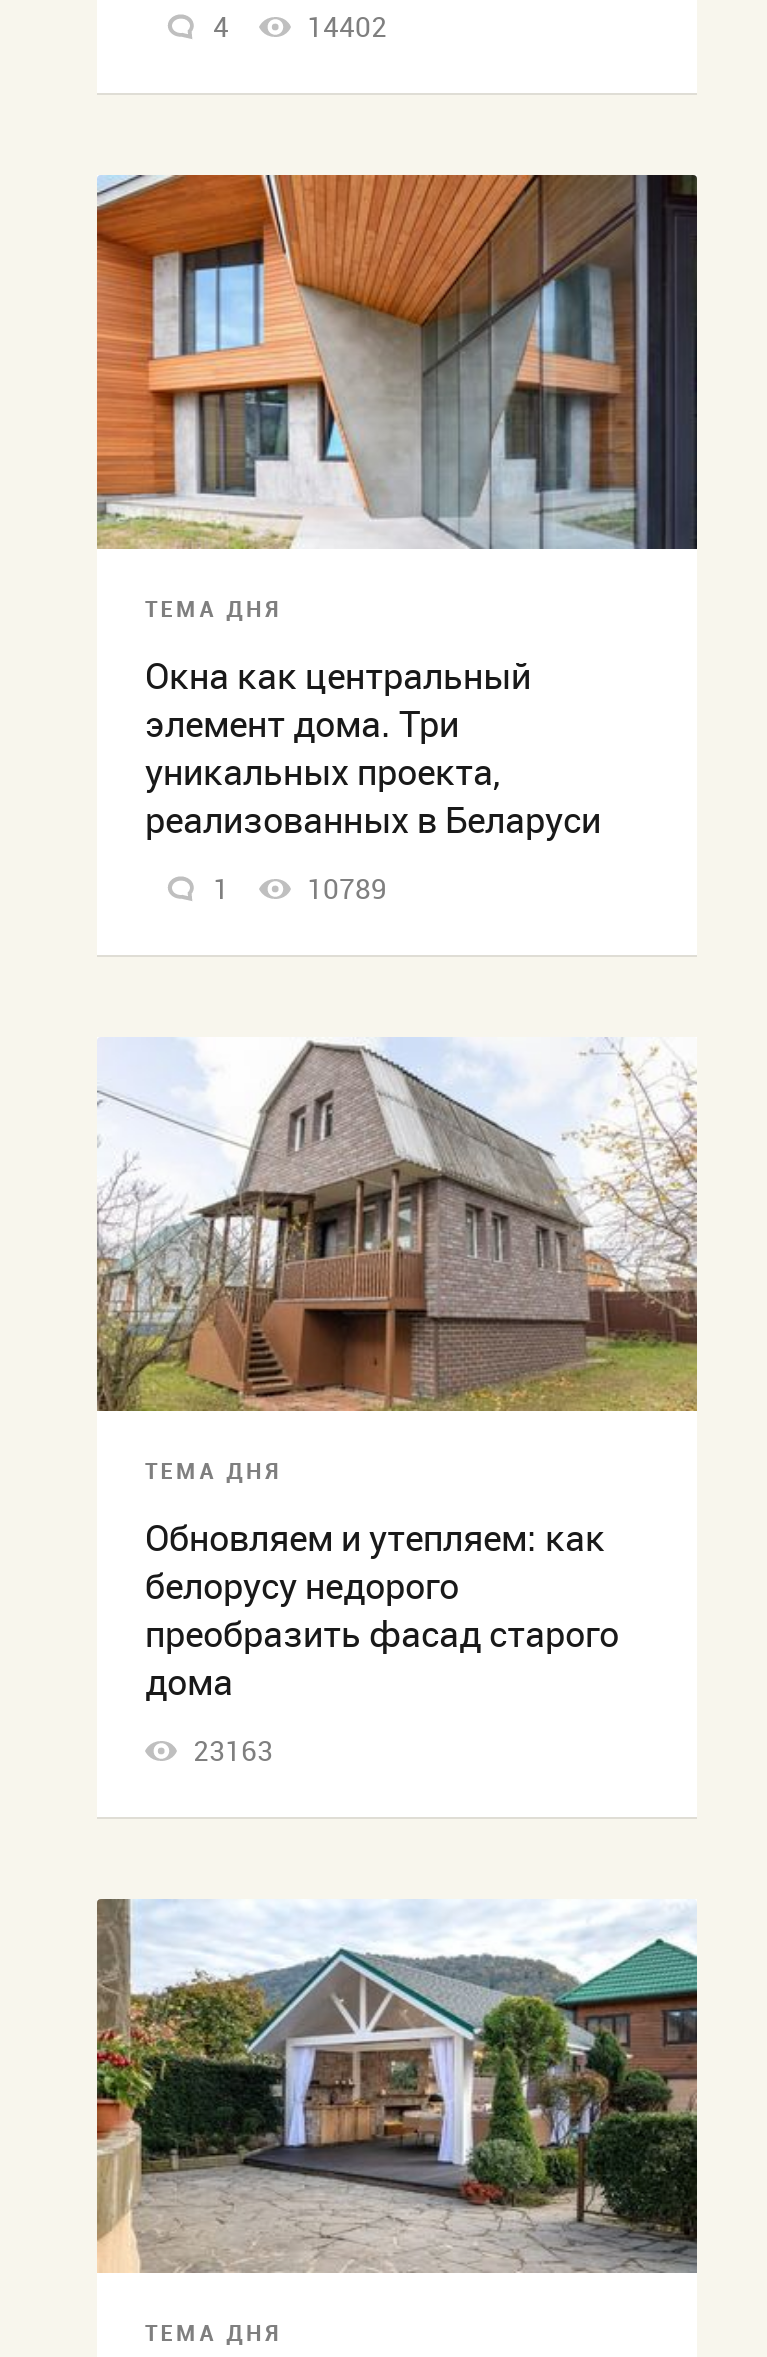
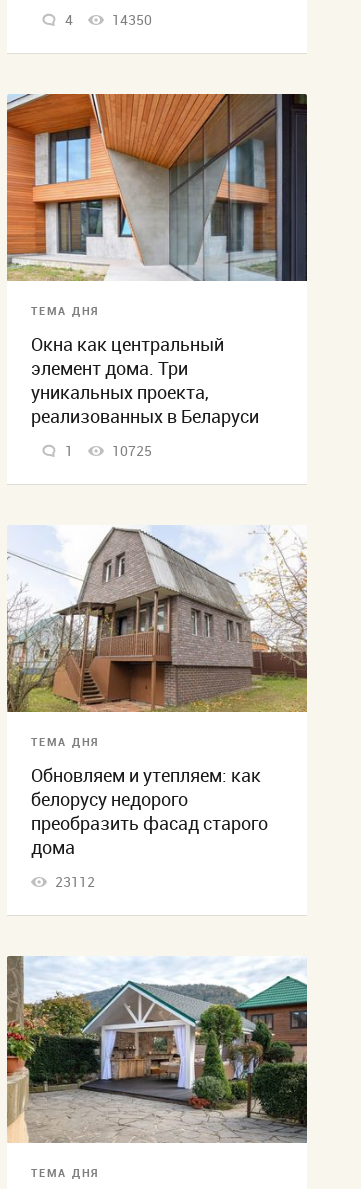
[307,11,387,43] 14402 -> [112,12,152,28] 14350
[307,873,387,905] 10789 -> [112,443,152,459] 10725
[193,1735,273,1767] 23163 -> [55,874,95,890] 23112

